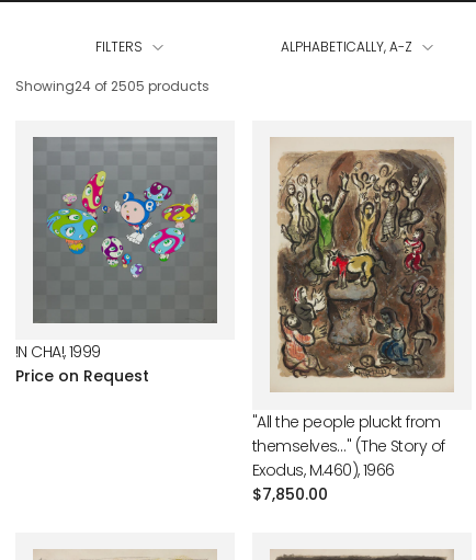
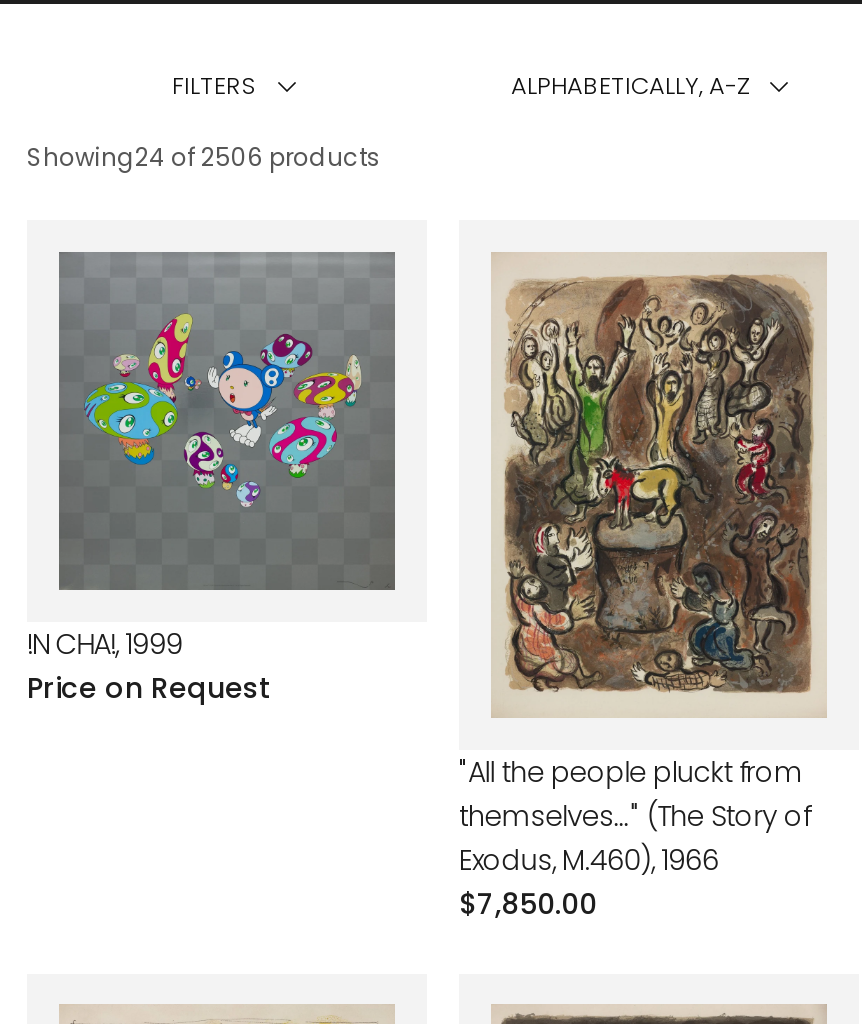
[15,76,209,95] Showing24 of 2505 products -> [27,140,381,174] Showing24 of 2506 products

